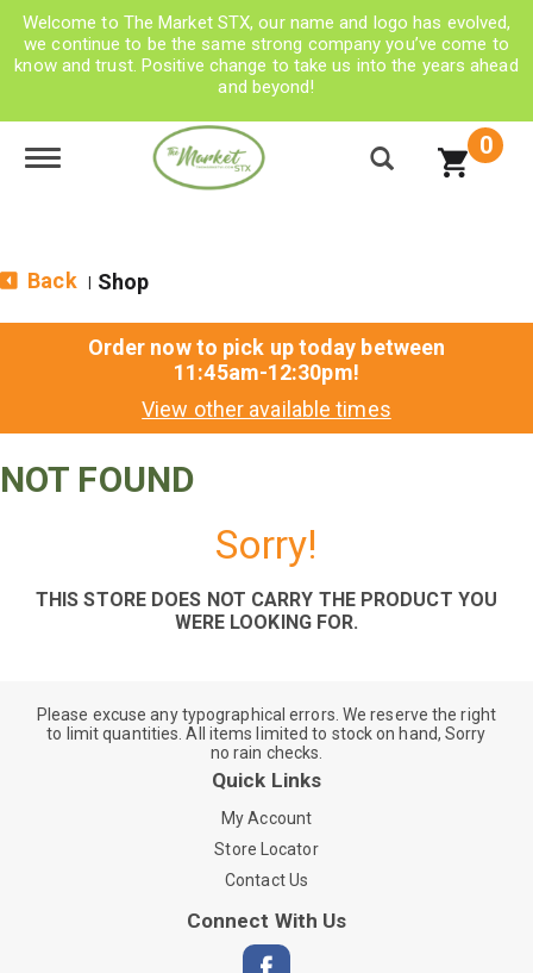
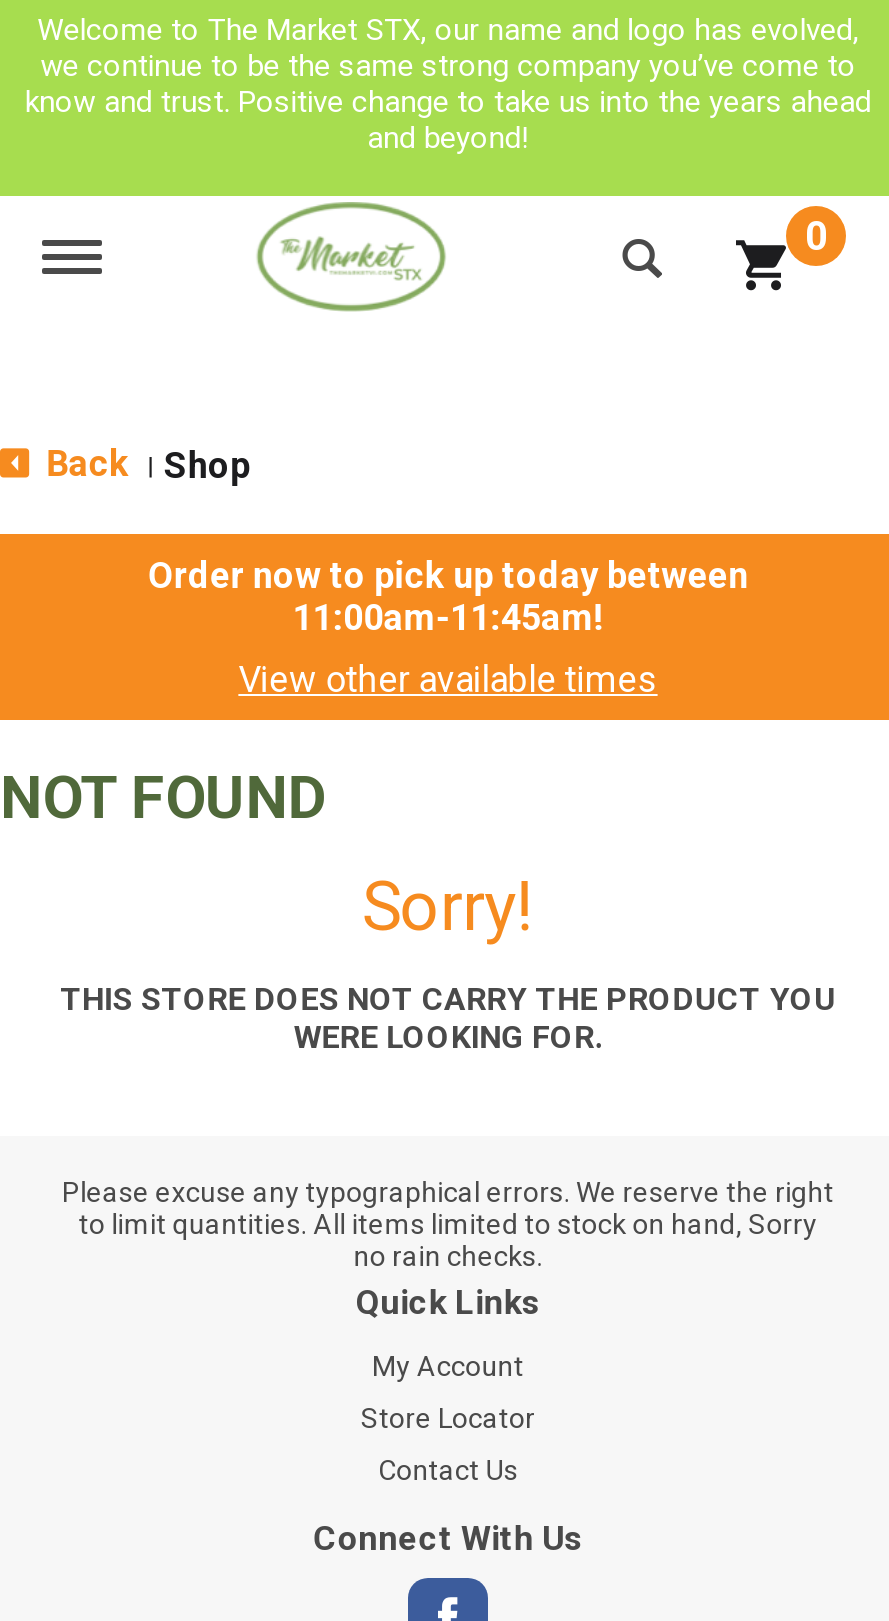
[174,360,359,385] 11:45am-12:30pm! -> [292,596,604,638] 11:00am-11:45am!

